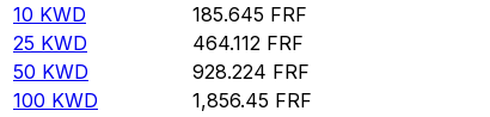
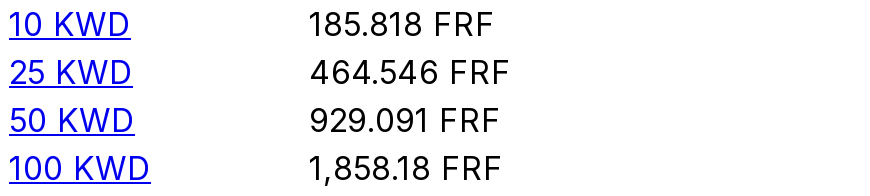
[192,3,307,27] 185.645 FRF -> [309,5,495,45] 185.818 FRF
[192,32,304,56] 464.112 FRF -> [309,53,511,93] 464.546 FRF
[192,60,310,84] 928.224 FRF -> [309,101,501,141] 929.091 FRF
[192,89,312,113] 1,856.45 FRF -> [309,149,503,189] 1,858.18 FRF

